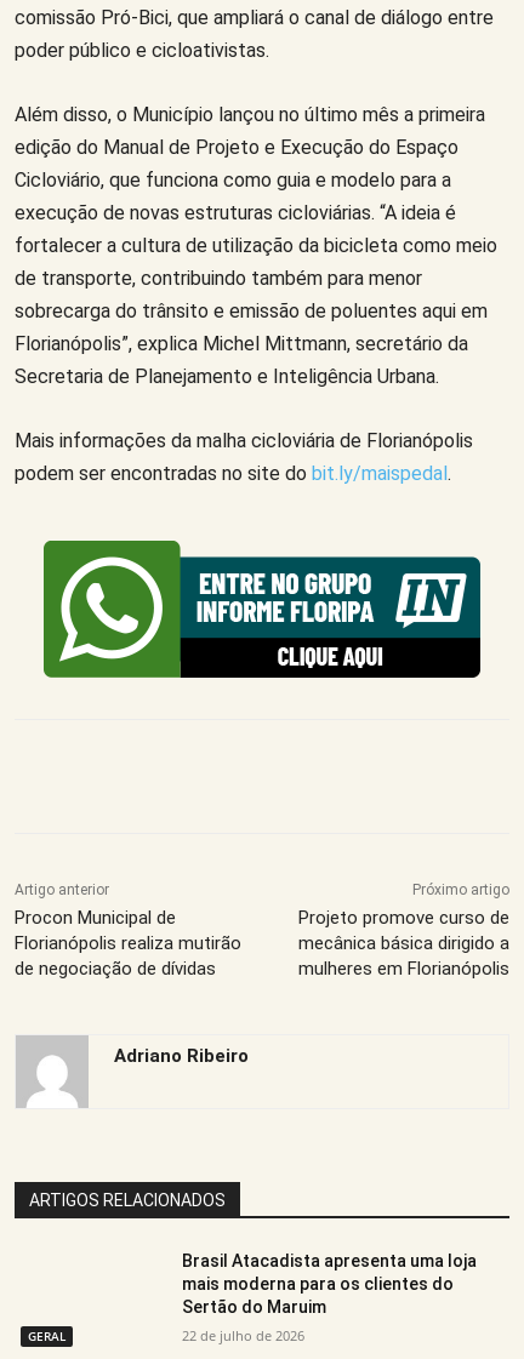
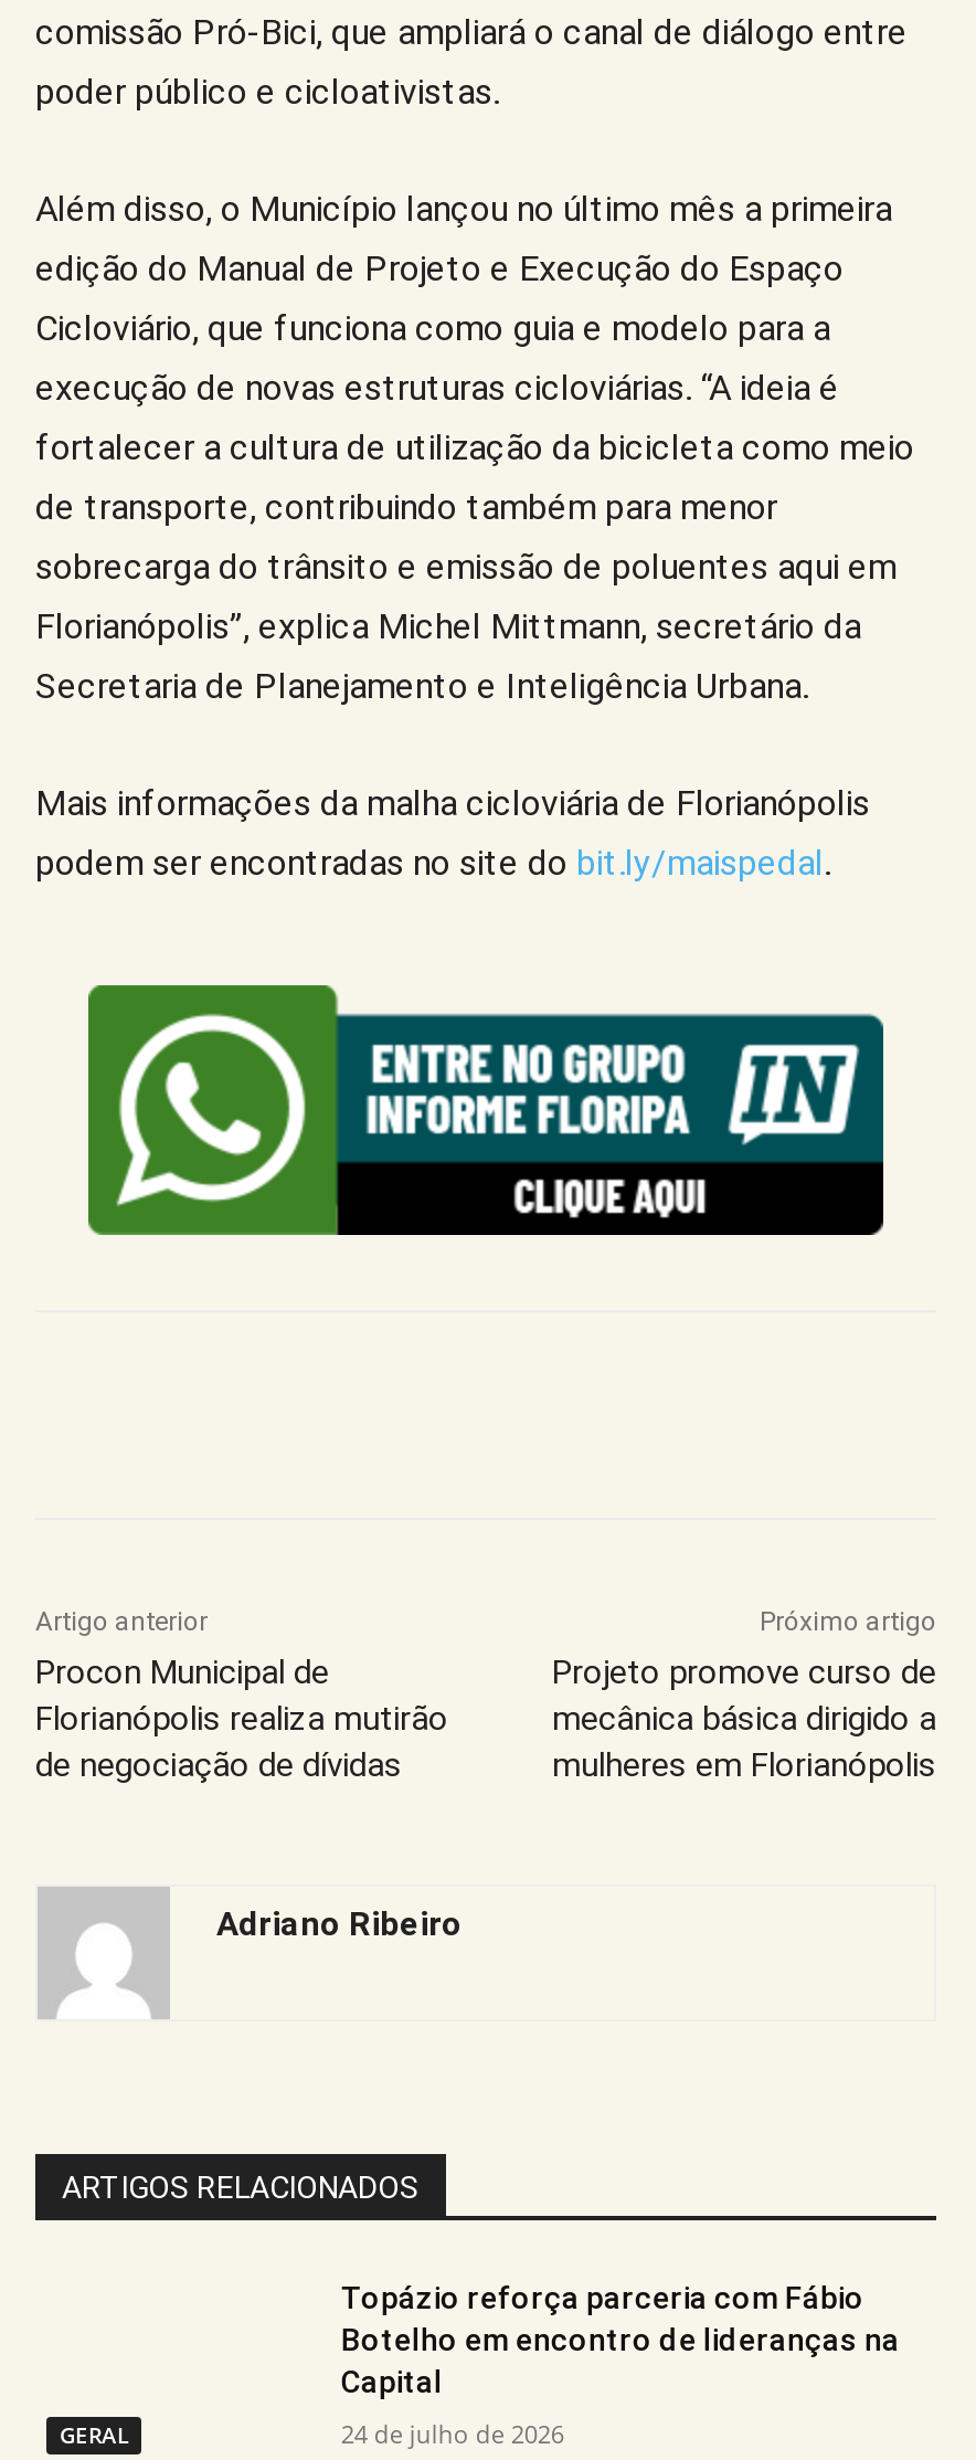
[182,1250,477,1316] Brasil Atacadista apresenta uma loja | mais moderna para os clientes do | Sertão do Maruim -> [341,2279,900,2398] Topázio reforça parceria com Fábio | Botelho em encontro de lideranças na | Capital
[182,1326,305,1344] 22 de julho de 2026 -> [341,2416,564,2449] 24 de julho de 2026

